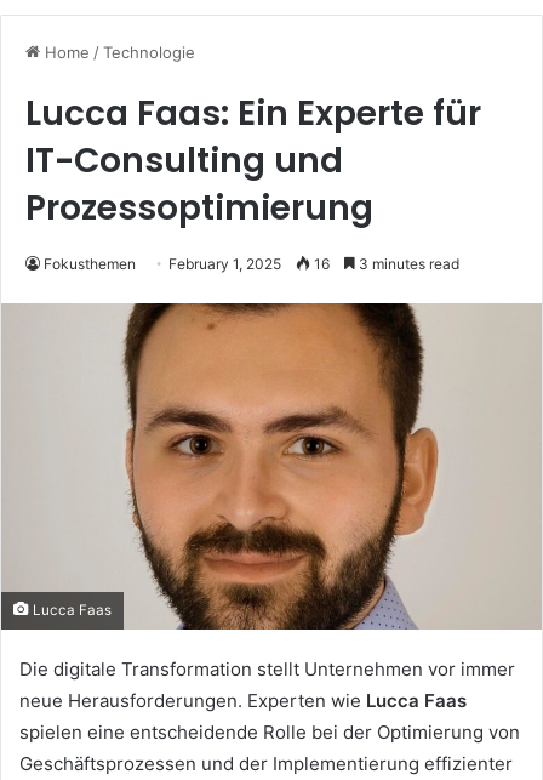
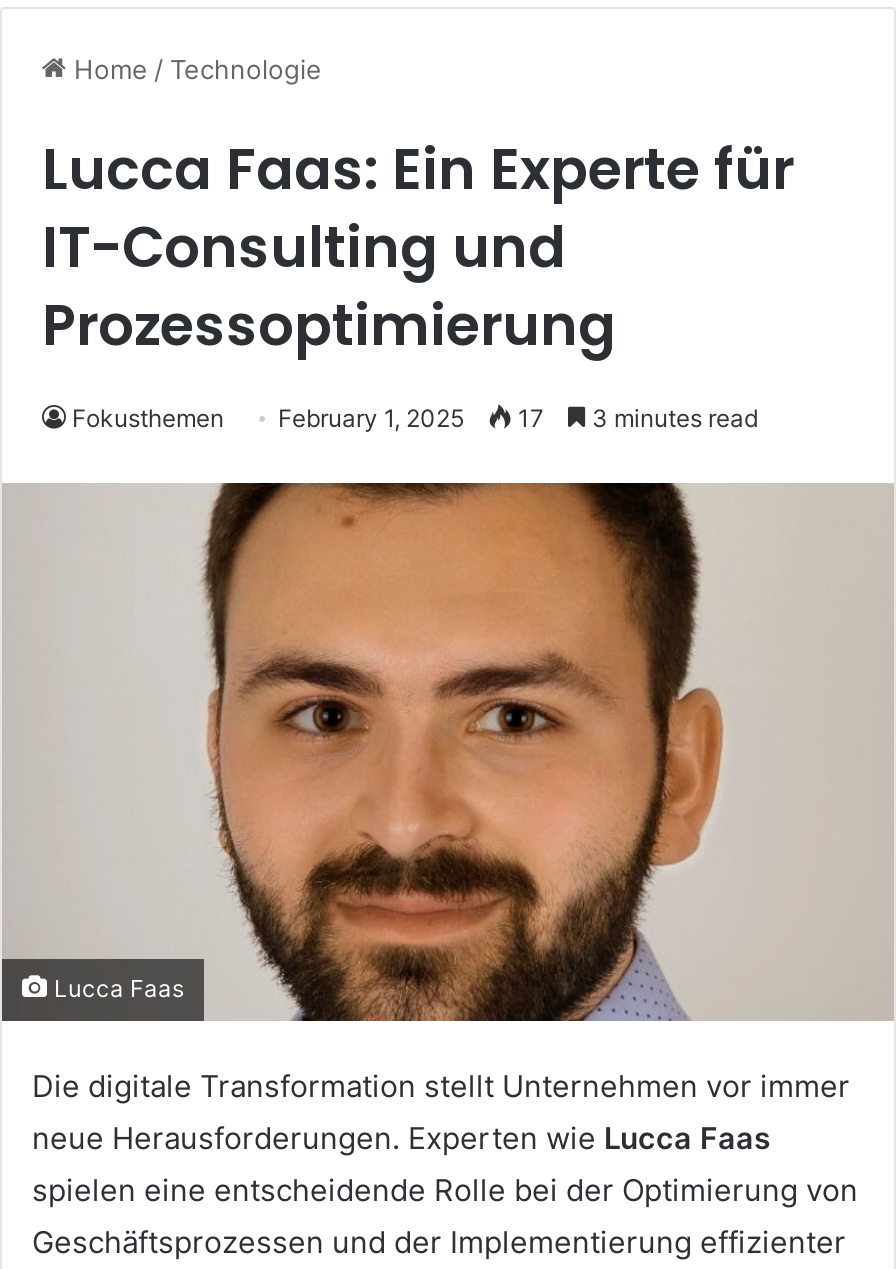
[44,255,459,273] Fokusthemen February 1, 2025 16 3 minutes read -> [72,403,758,433] Fokusthemen February 1, 2025 17 3 minutes read

